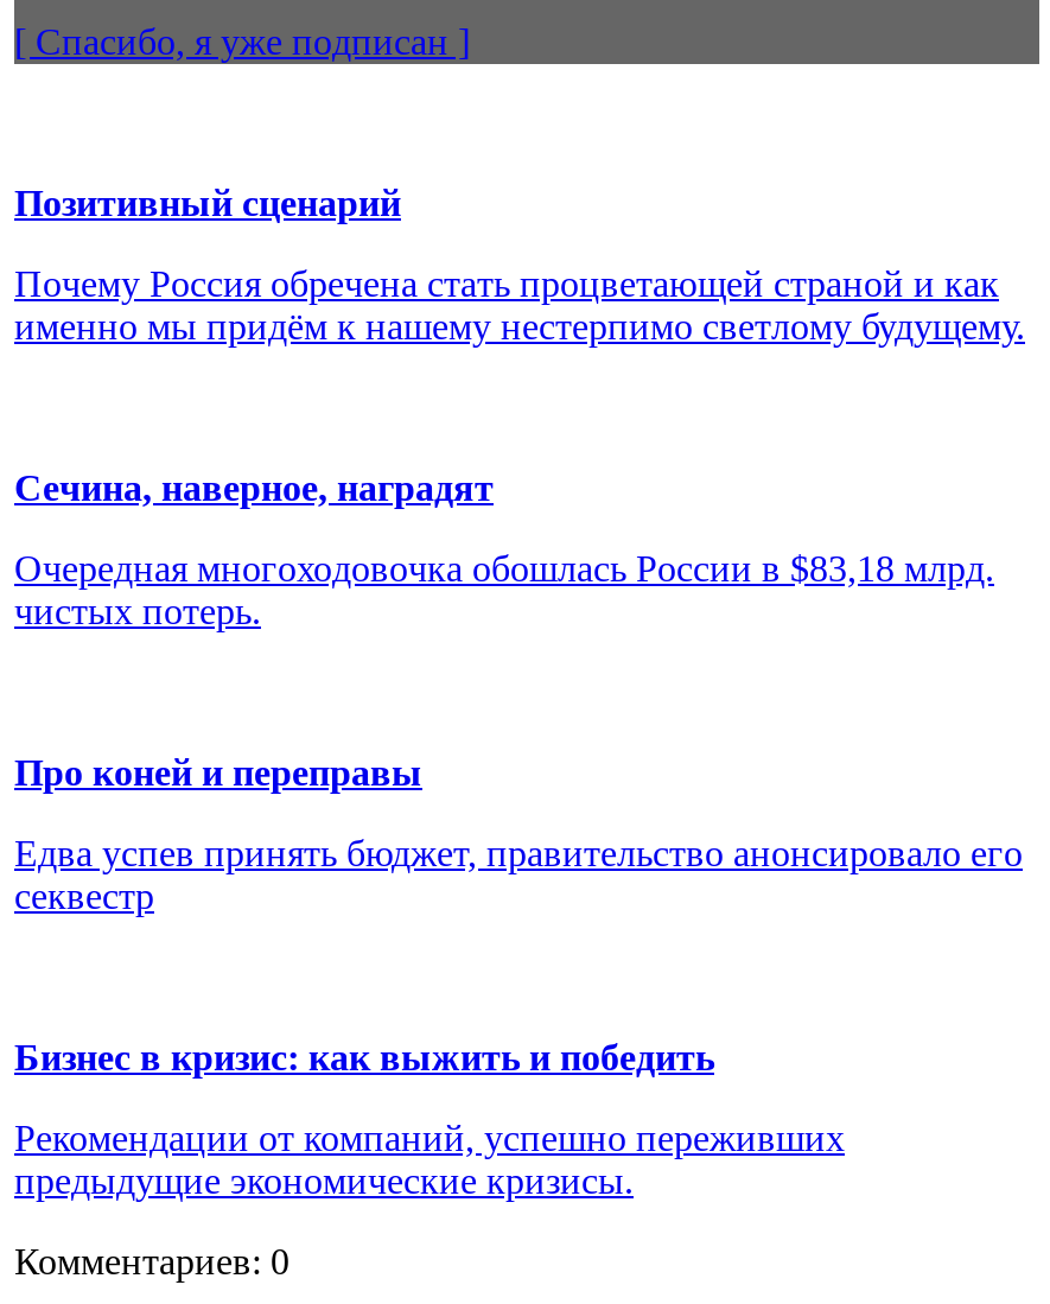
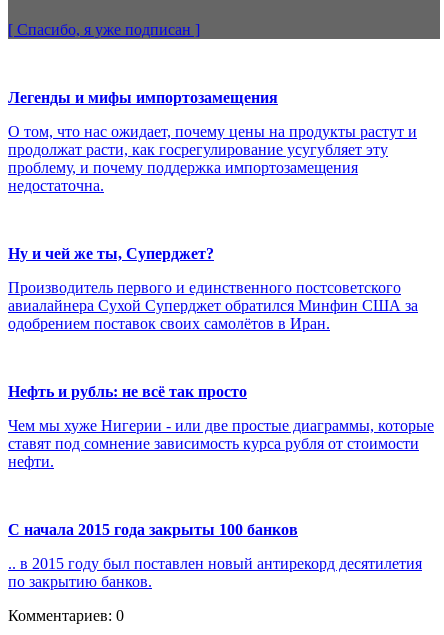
[14,182,401,223] Позитивный сценарий -> [8,89,278,106] Легенды и мифы импортозамещения
[14,263,1025,346] Почему Россия обречена стать процветающей страной и как | именно мы придём к нашему нестерпимо светлому будущему. -> [8,123,417,194] О том, что нас ожидает, почему цены на продукты растут и | продолжат расти, как госрегулирование усугубляет эту | проблему, и почему поддержка импортозамещения | недостаточна.
[14,467,494,507] Сечина, наверное, наградят -> [8,245,214,262] Ну и чей же ты, Суперджет?
[14,548,994,631] Очередная многоходовочка обошлась России в $83,18 млрд. | чистых потерь. -> [8,279,418,332] Производитель первого и единственного постсоветского | авиалайнера Сухой Суперджет обратился Минфин США за | одобрением поставок своих самолётов в Иран.
[14,752,422,792] Про коней и переправы -> [8,383,247,400] Нефть и рубль: не всё так просто
[14,832,1023,916] Едва успев принять бюджет, правительство анонсировало его | секвестр -> [8,417,434,470] Чем мы хуже Нигерии - или две простые диаграммы, которые | ставят под сомнение зависимость курса рубля от стоимости | нефти.
[14,1037,714,1077] Бизнес в кризис: как выжить и победить -> [8,521,298,538] С начала 2015 года закрыты 100 банков
[14,1117,845,1200] Рекомендации от компаний, успешно переживших | предыдущие экономические кризисы. -> [8,555,422,590] .. в 2015 году был поставлен новый антирекорд десятилетия | по закрытию банков.

